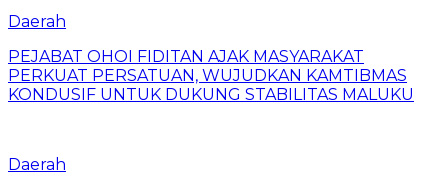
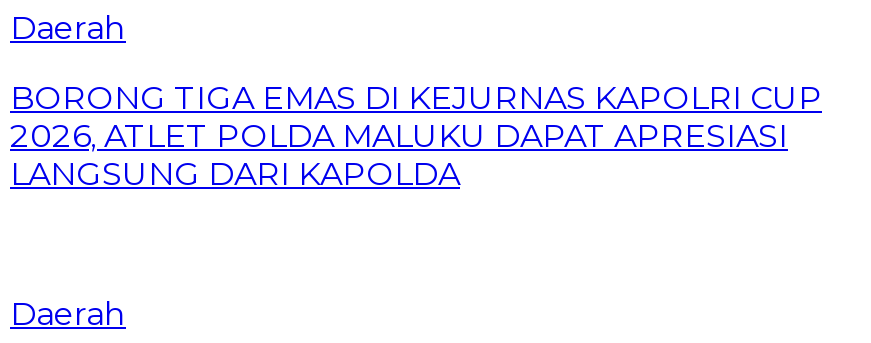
[8,47,414,104] PEJABAT OHOI FIDITAN AJAK MASYARAKAT | PERKUAT PERSATUAN, WUJUDKAN KAMTIBMAS | KONDUSIF UNTUK DUKUNG STABILITAS MALUKU -> [10,79,822,193] BORONG TIGA EMAS DI KEJURNAS KAPOLRI CUP | 2026, ATLET POLDA MALUKU DAPAT APRESIASI | LANGSUNG DARI KAPOLDA

